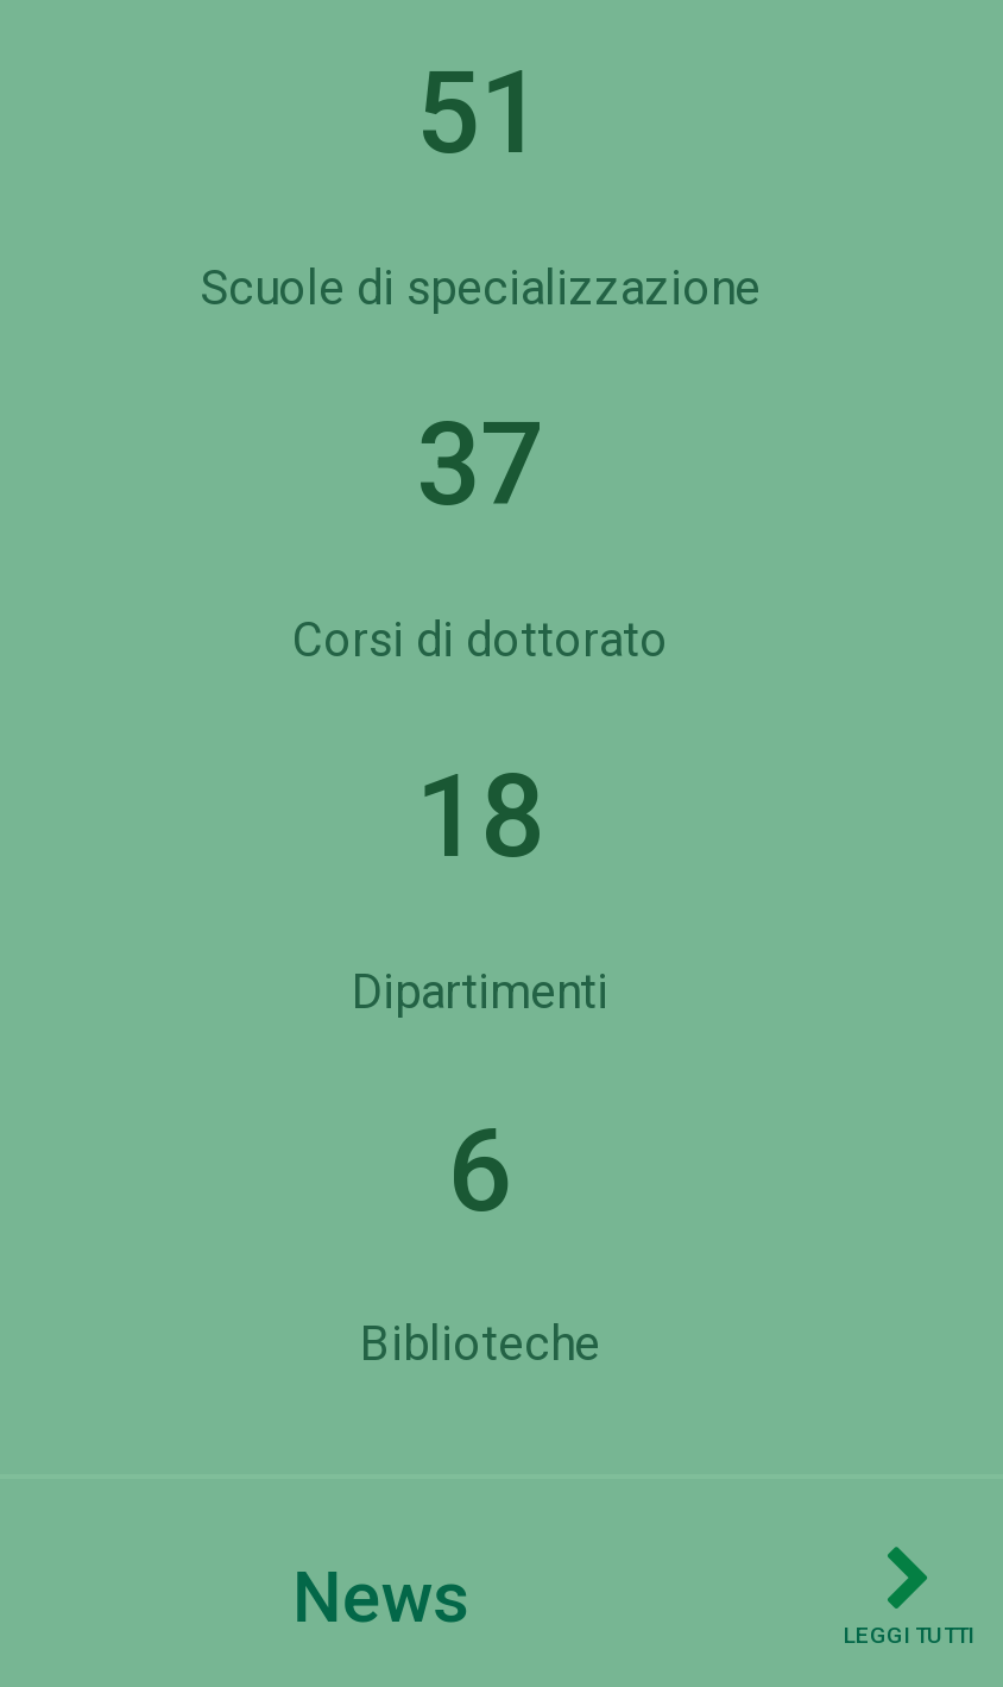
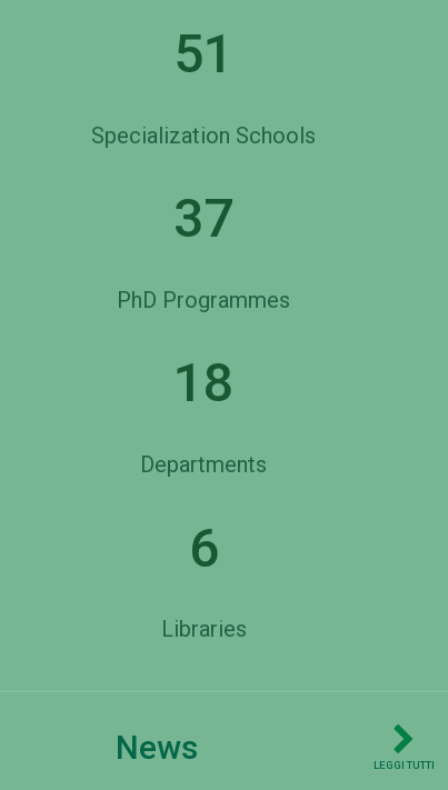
[200,259,761,316] Scuole di specializzazione -> [91,122,316,149] Specialization Schools
[292,611,668,668] Corsi di dottorato -> [117,287,290,313] PhD Programmes
[352,963,608,1020] Dipartimenti -> [140,451,267,478] Departments
[360,1316,600,1373] Biblioteche -> [161,616,246,643] Libraries

